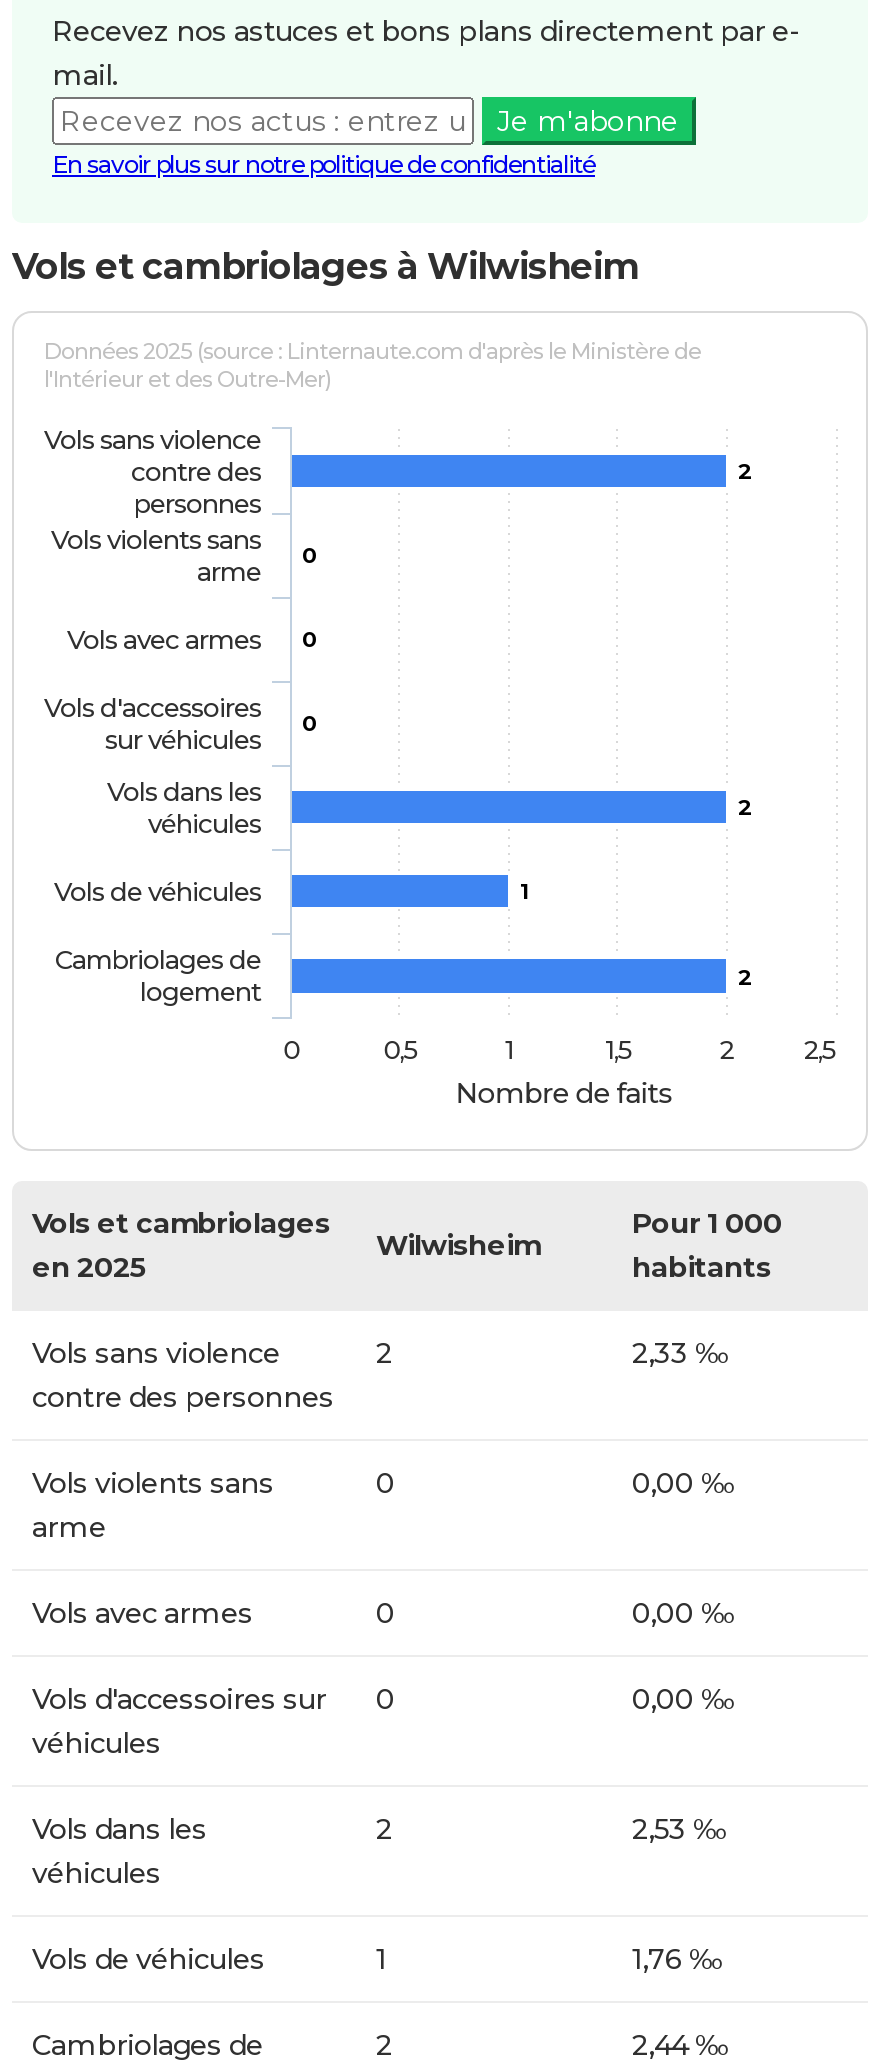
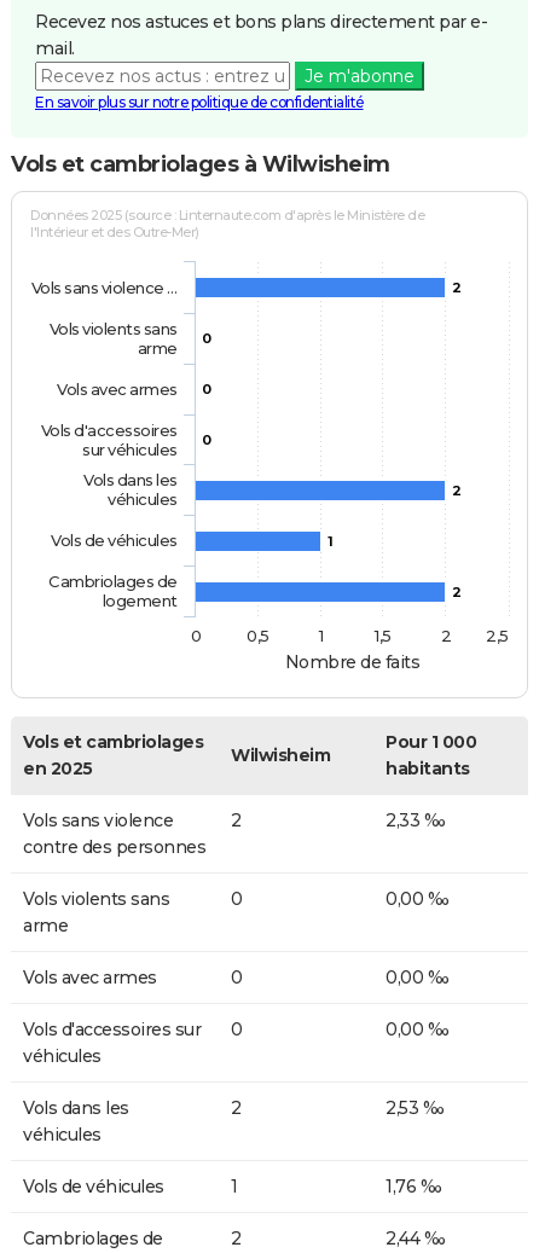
[44,424,262,520] Vols sans violence | contre des | personnes -> [31,278,178,297] Vols sans violence …

